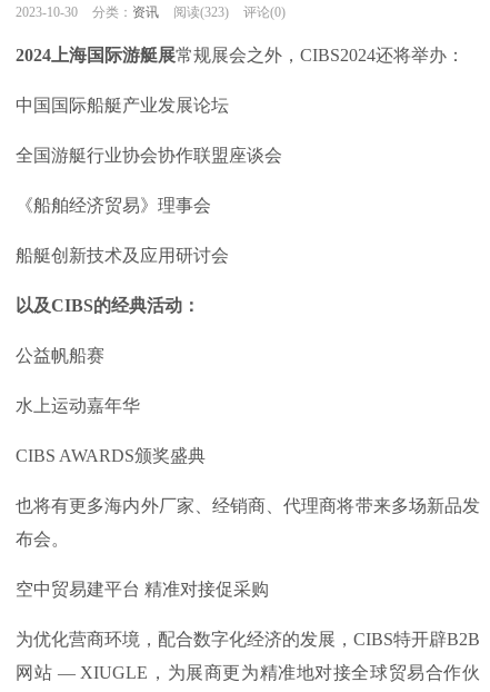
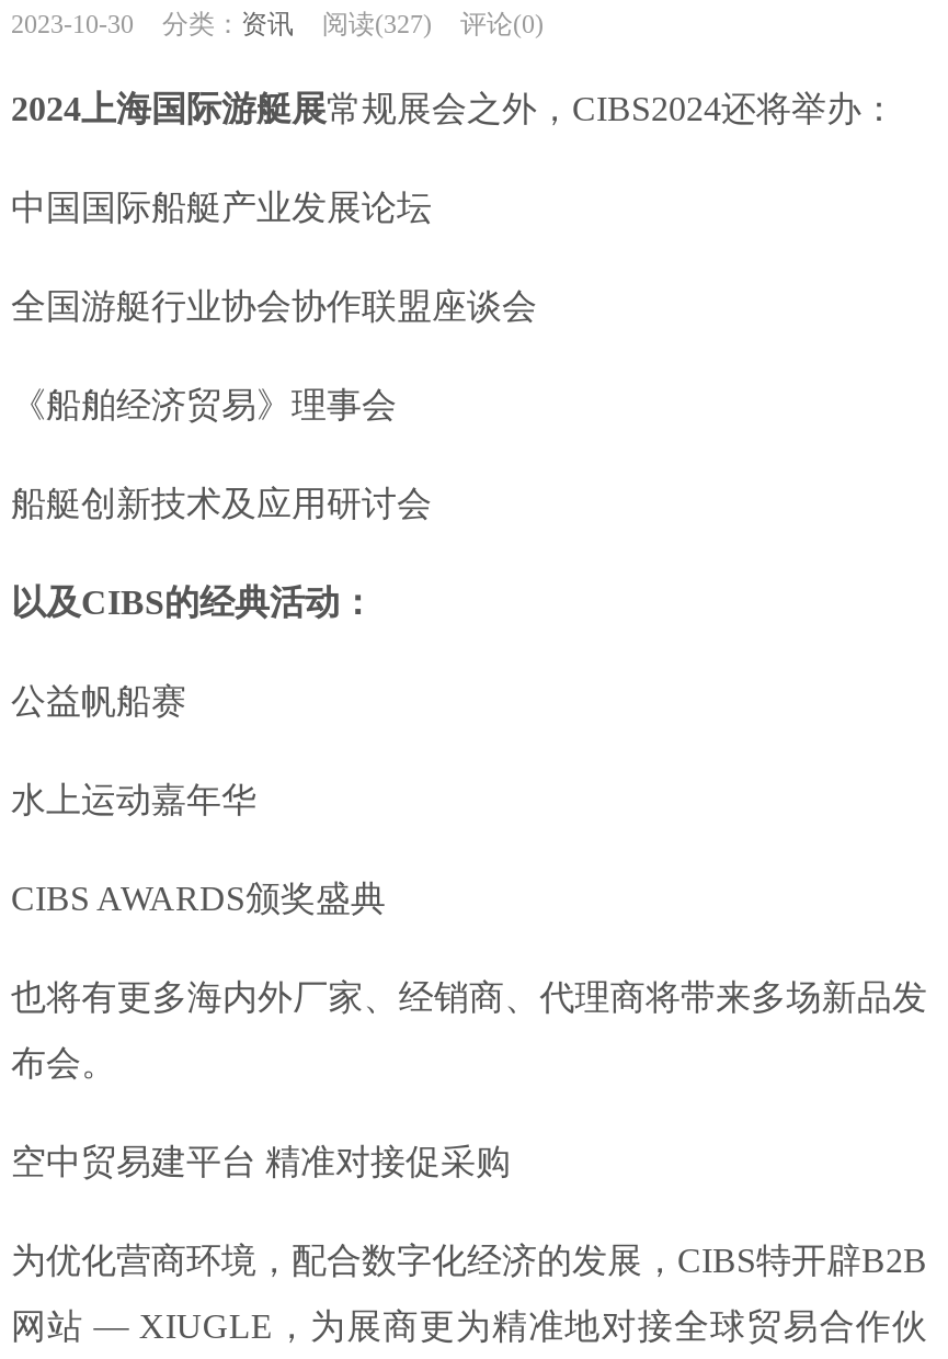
[16,4,286,20] 2023-10-30 分类：资讯 阅读(323) 评论(0) -> [11,9,544,39] 2023-10-30 分类：资讯 阅读(327) 评论(0)

